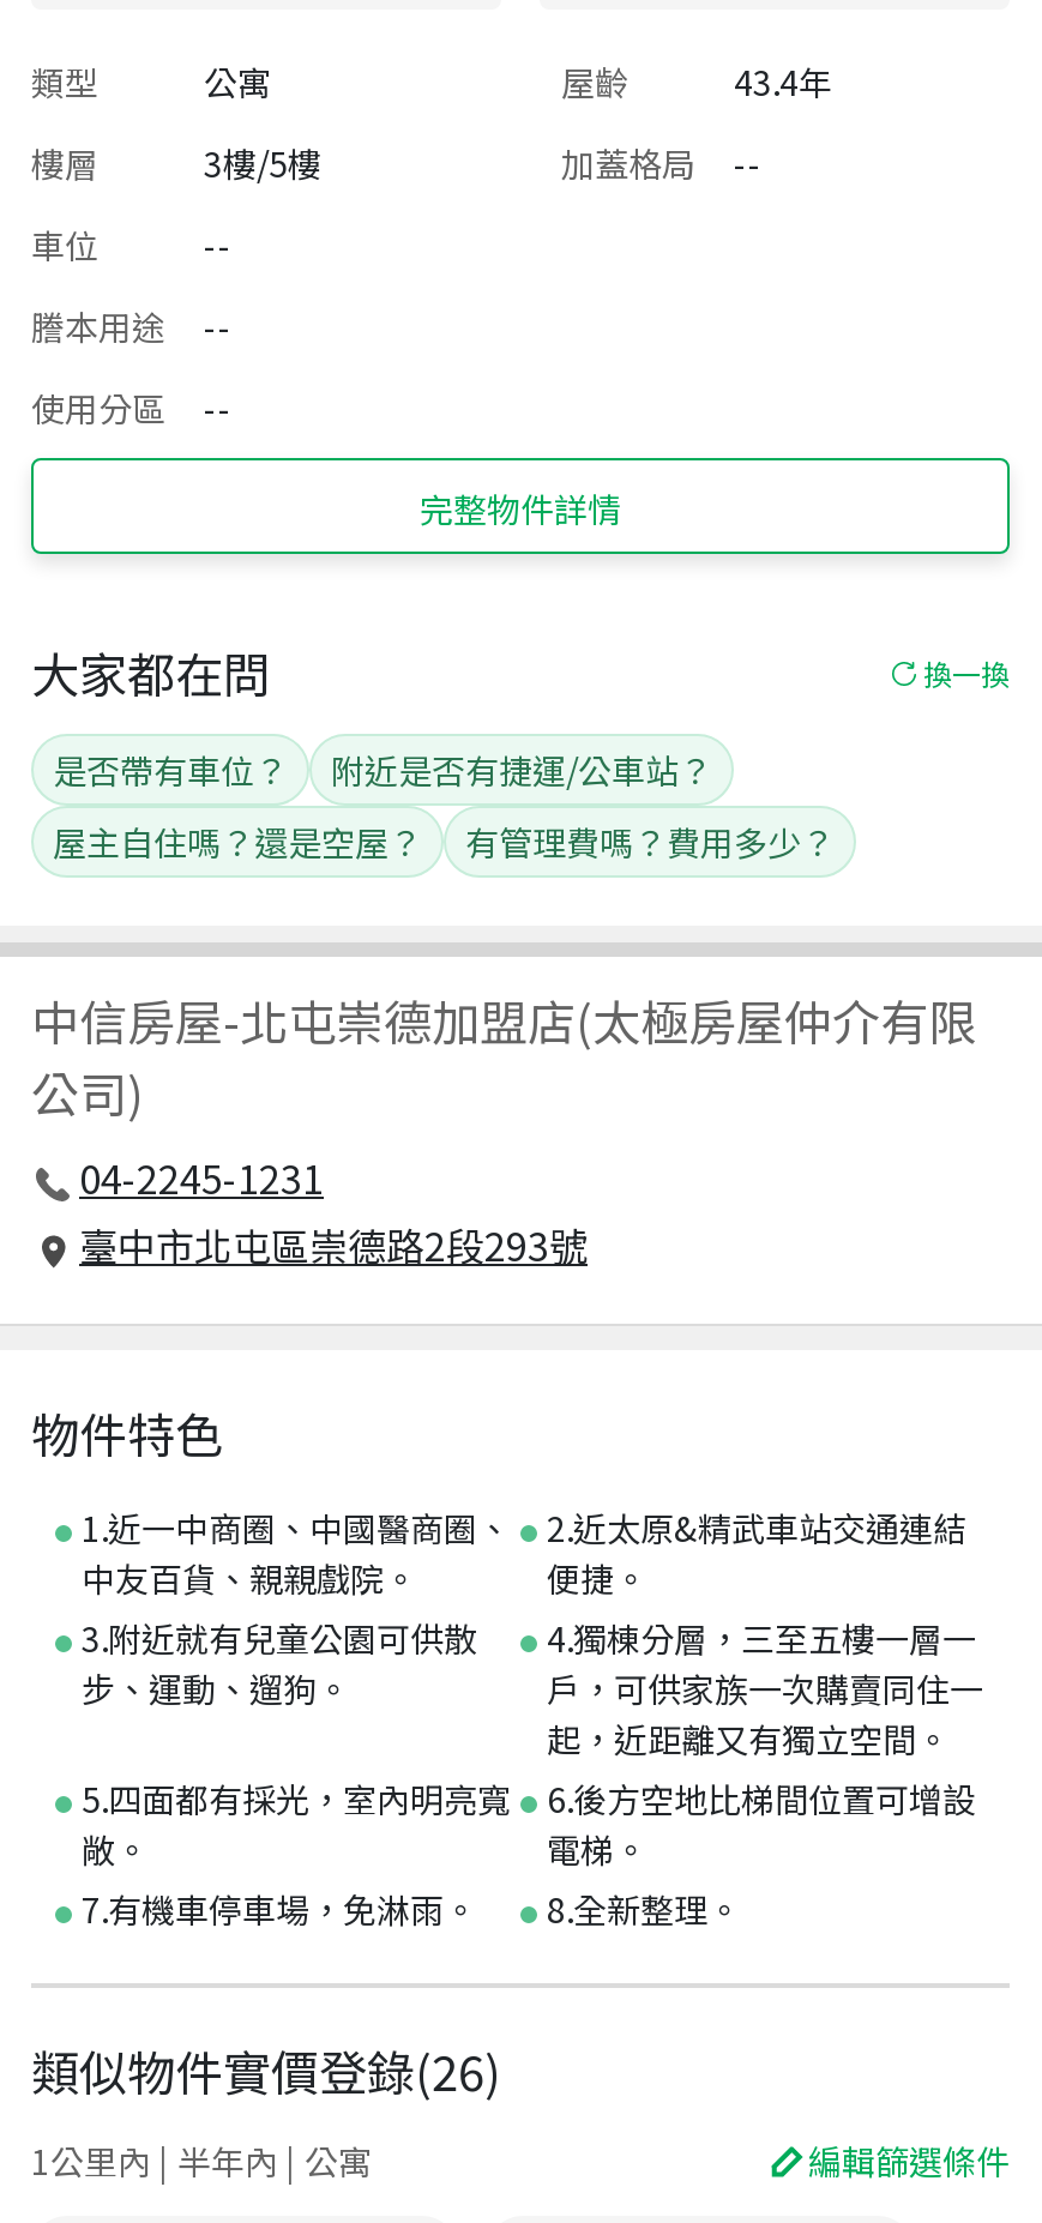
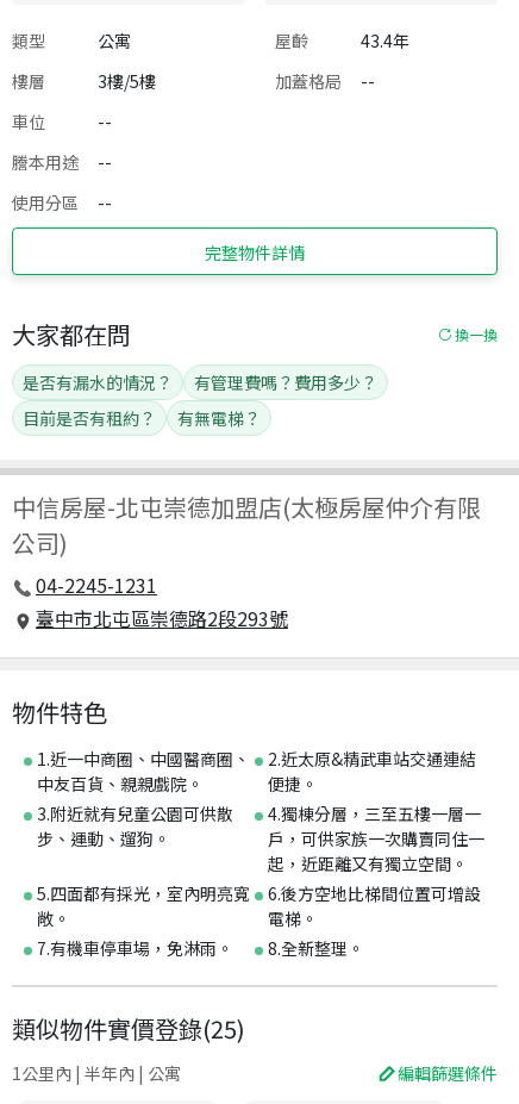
[53,745,712,864] 是否帶有車位？ | 附近是否有捷運/公車站？ | 屋主自住嗎？還是空屋？ -> [23,370,173,394] 是否有漏水的情況？
moved [465,817,835,864] -> [194,370,377,394]: 有管理費嗎？費用多少？
none -> [23,406,261,429] 目前是否有租約？ | 有無電梯？
[31,2036,501,2105] 類似物件實價登錄(26) -> [12,1011,245,1046] 類似物件實價登錄(25)

